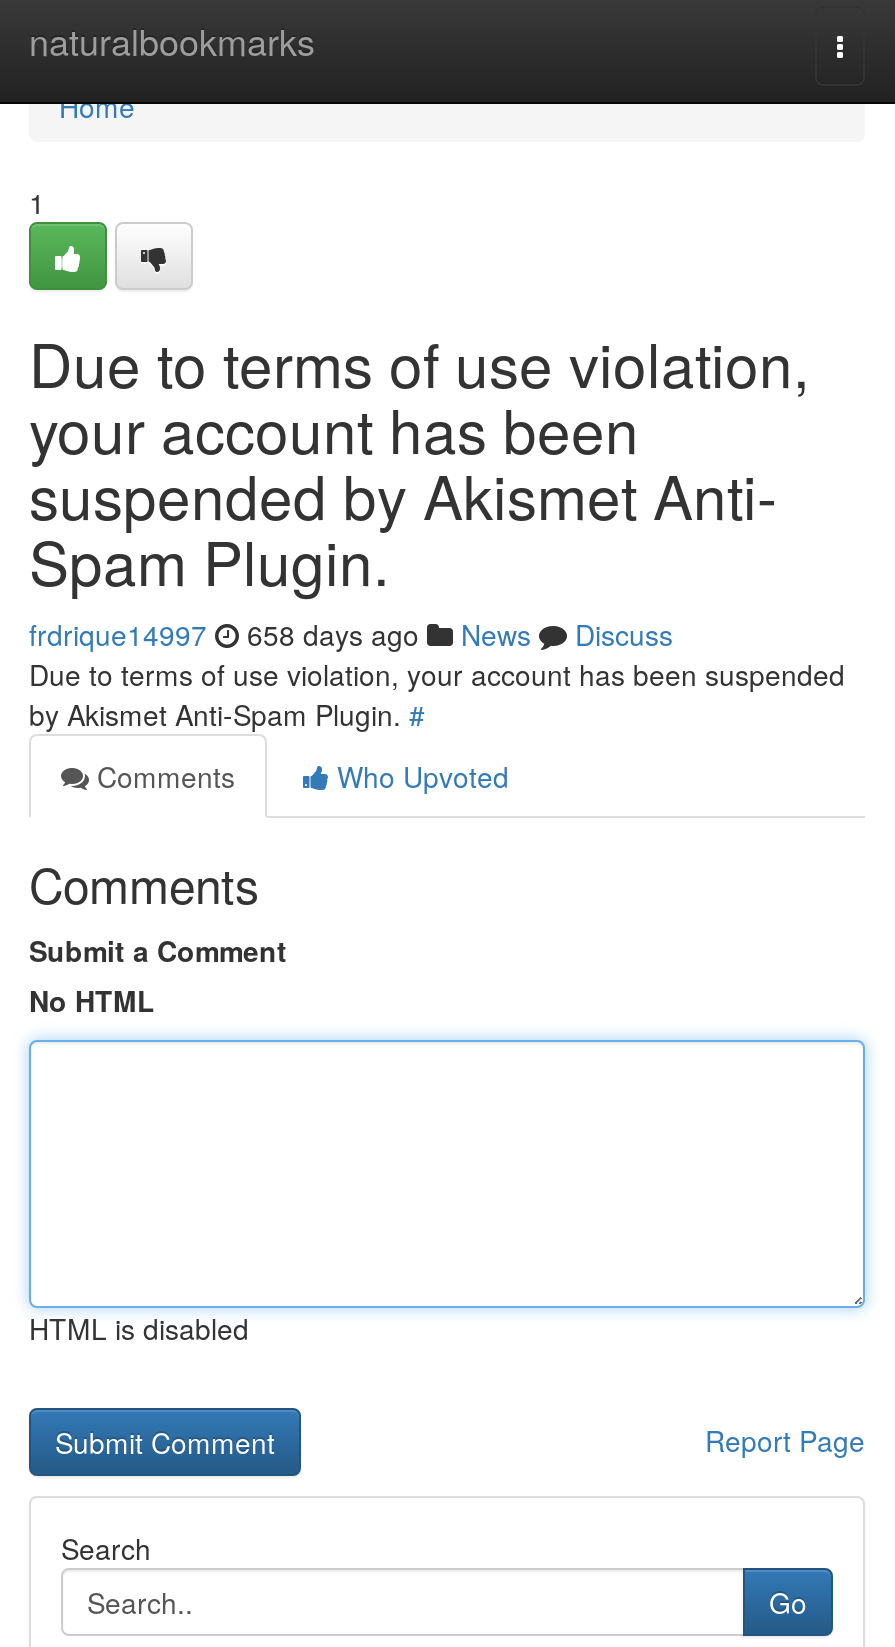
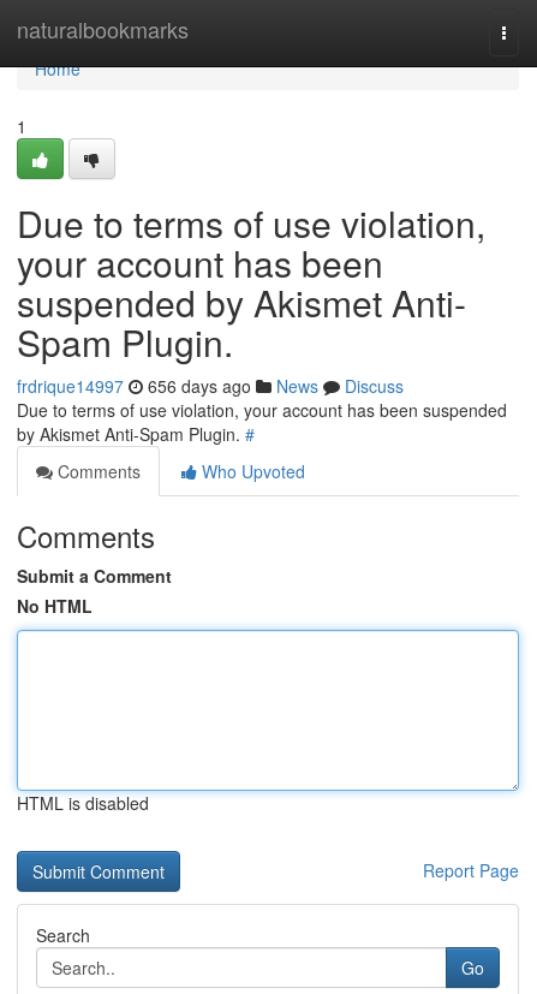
[29,614,673,654] frdrique14997 658 days ago News Discuss -> [17,374,404,398] frdrique14997 656 days ago News Discuss

